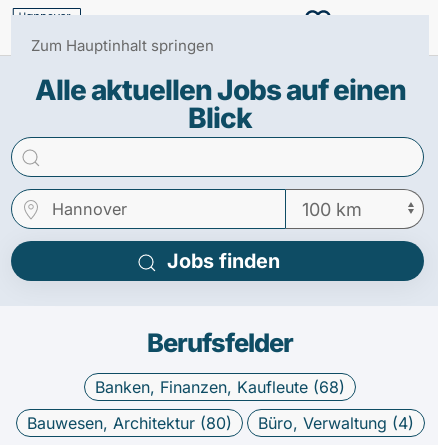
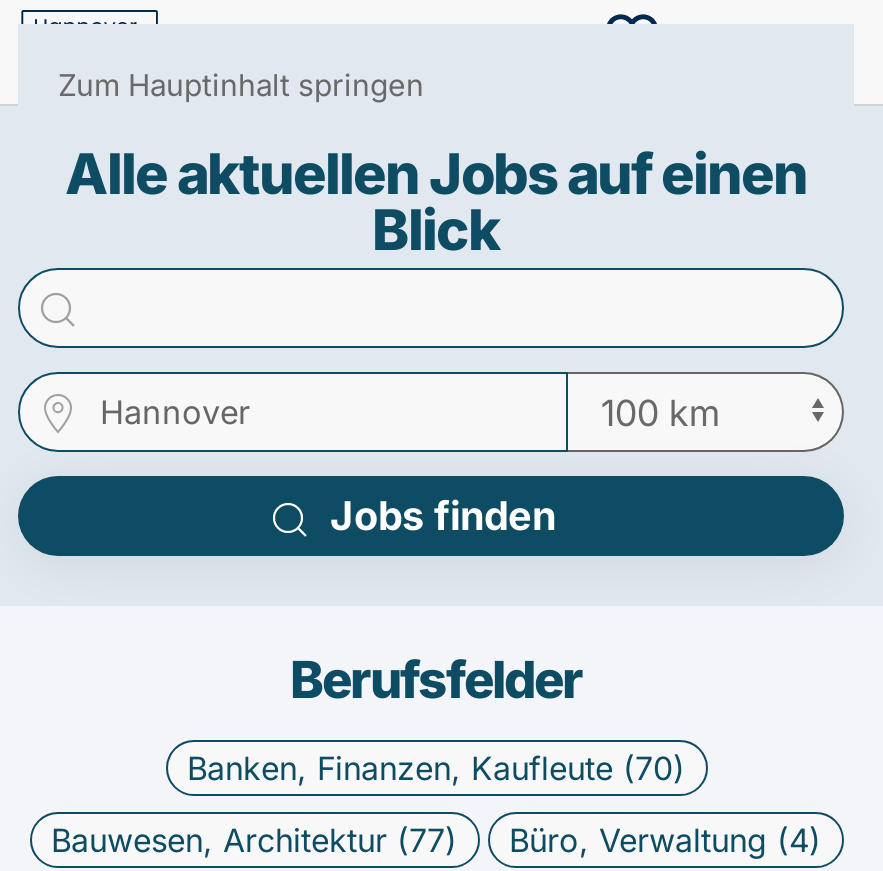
[95,377,345,397] Banken, Finanzen, Kaufleute (68) -> [187,748,685,788] Banken, Finanzen, Kaufleute (70)
[26,413,231,433] Bauwesen, Architektur (80) -> [51,820,457,860] Bauwesen, Architektur (77)

